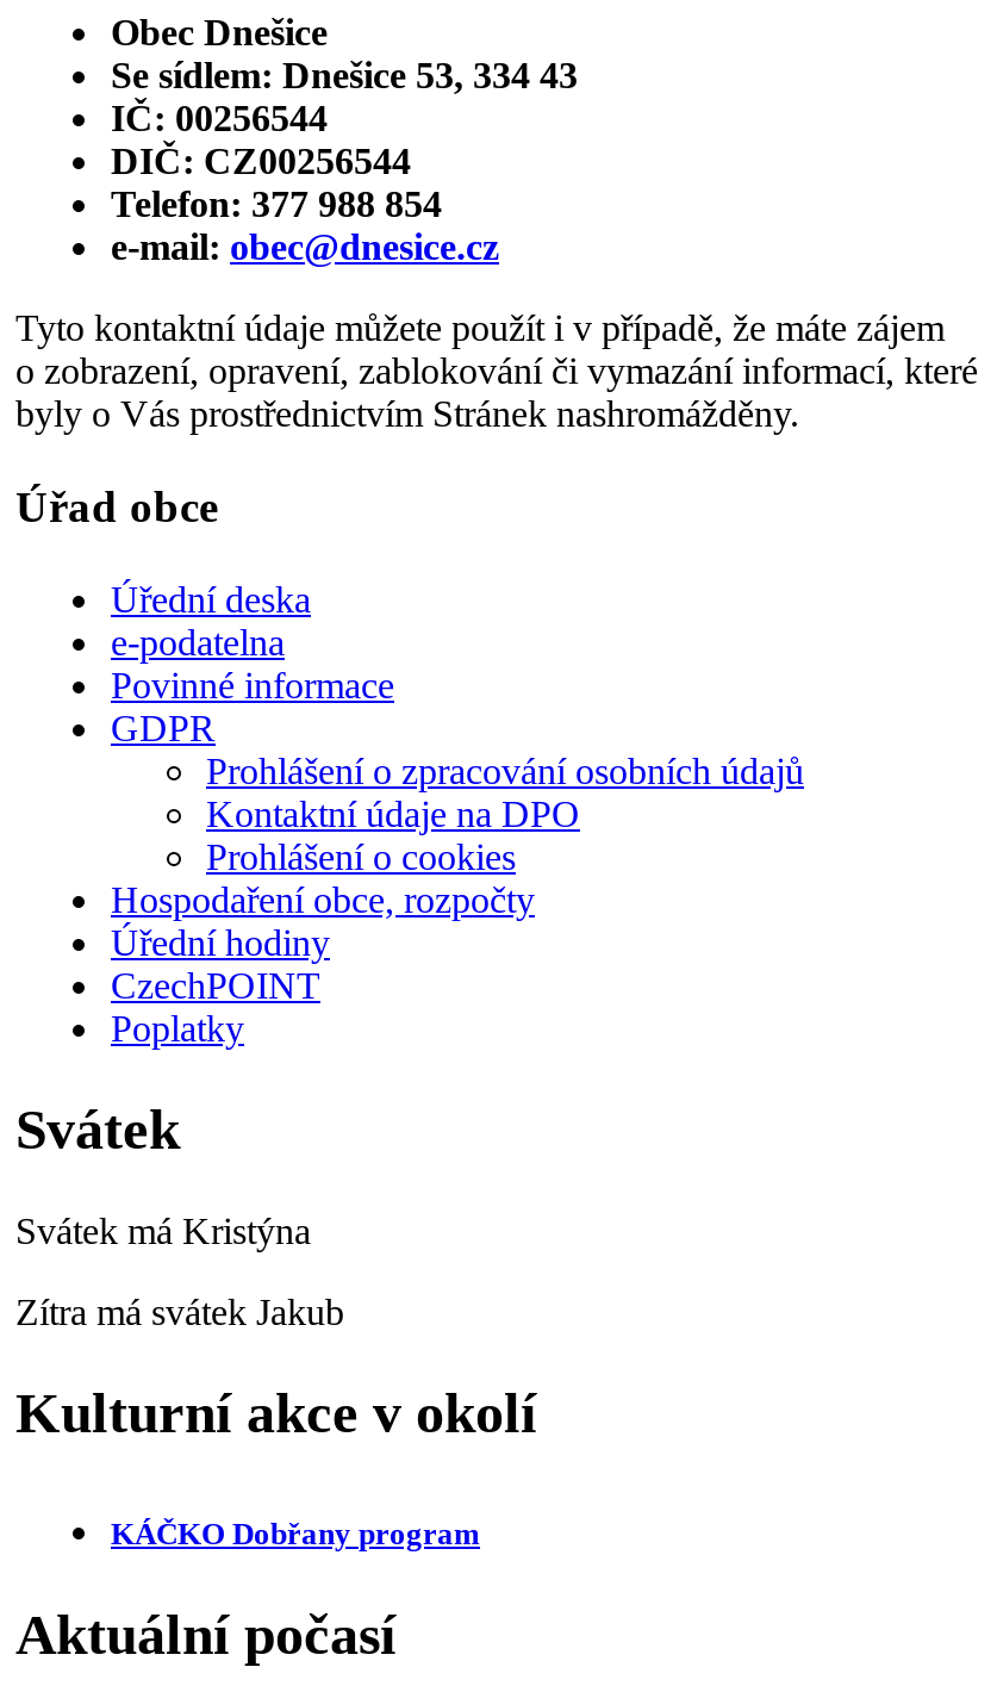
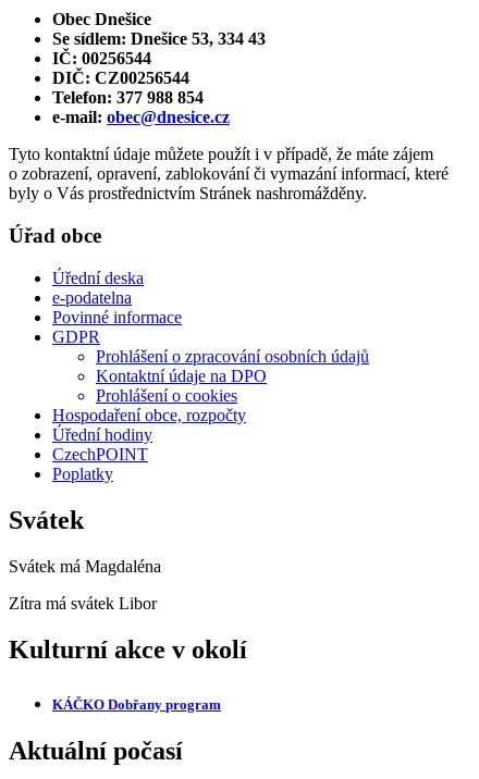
[15,1210,311,1250] Svátek má Kristýna -> [9,557,161,575] Svátek má Magdaléna
[15,1291,344,1331] Zítra má svátek Jakub -> [9,594,157,612] Zítra má svátek Libor

